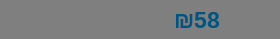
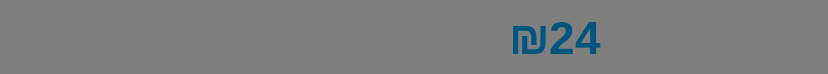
[194,7,220,33] 58 -> [549,11,601,63] 24

